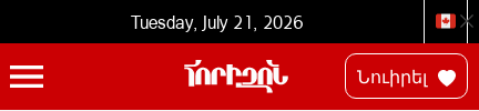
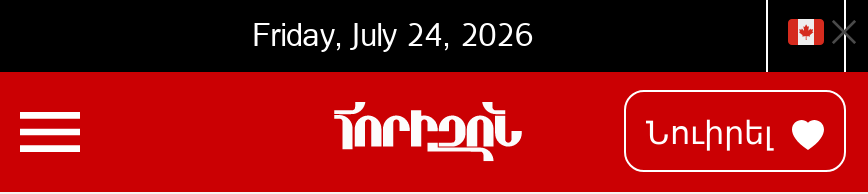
[130,11,302,32] Tuesday, July 21, 2026 -> [252,13,532,51] Friday, July 24, 2026

